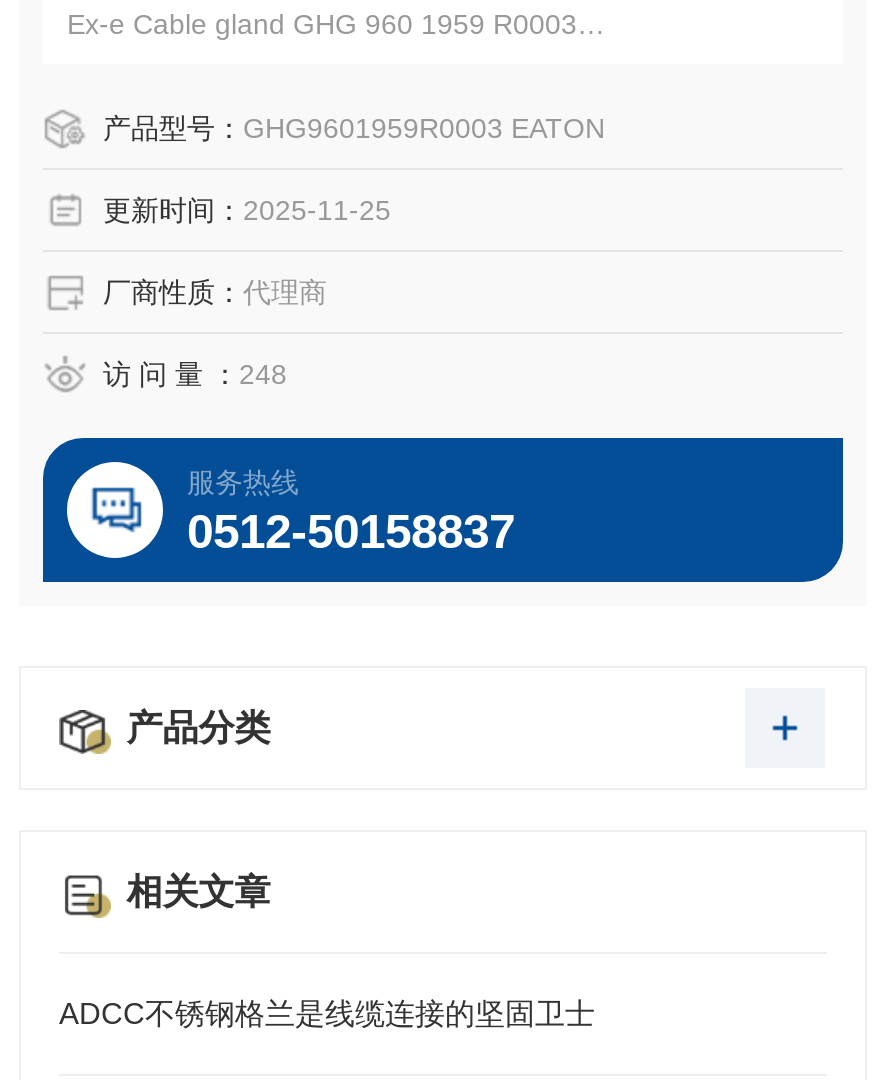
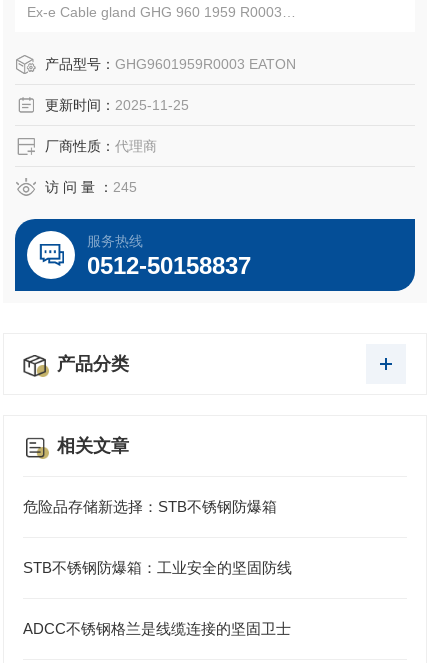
[103,358,287,390] 访 问 量 ：248 -> [45,179,137,195] 访 问 量 ：245
none -> [23,498,277,515] 危险品存储新选择：STB不锈钢防爆箱
none -> [23,559,292,576] STB不锈钢防爆箱：工业安全的坚固防线

